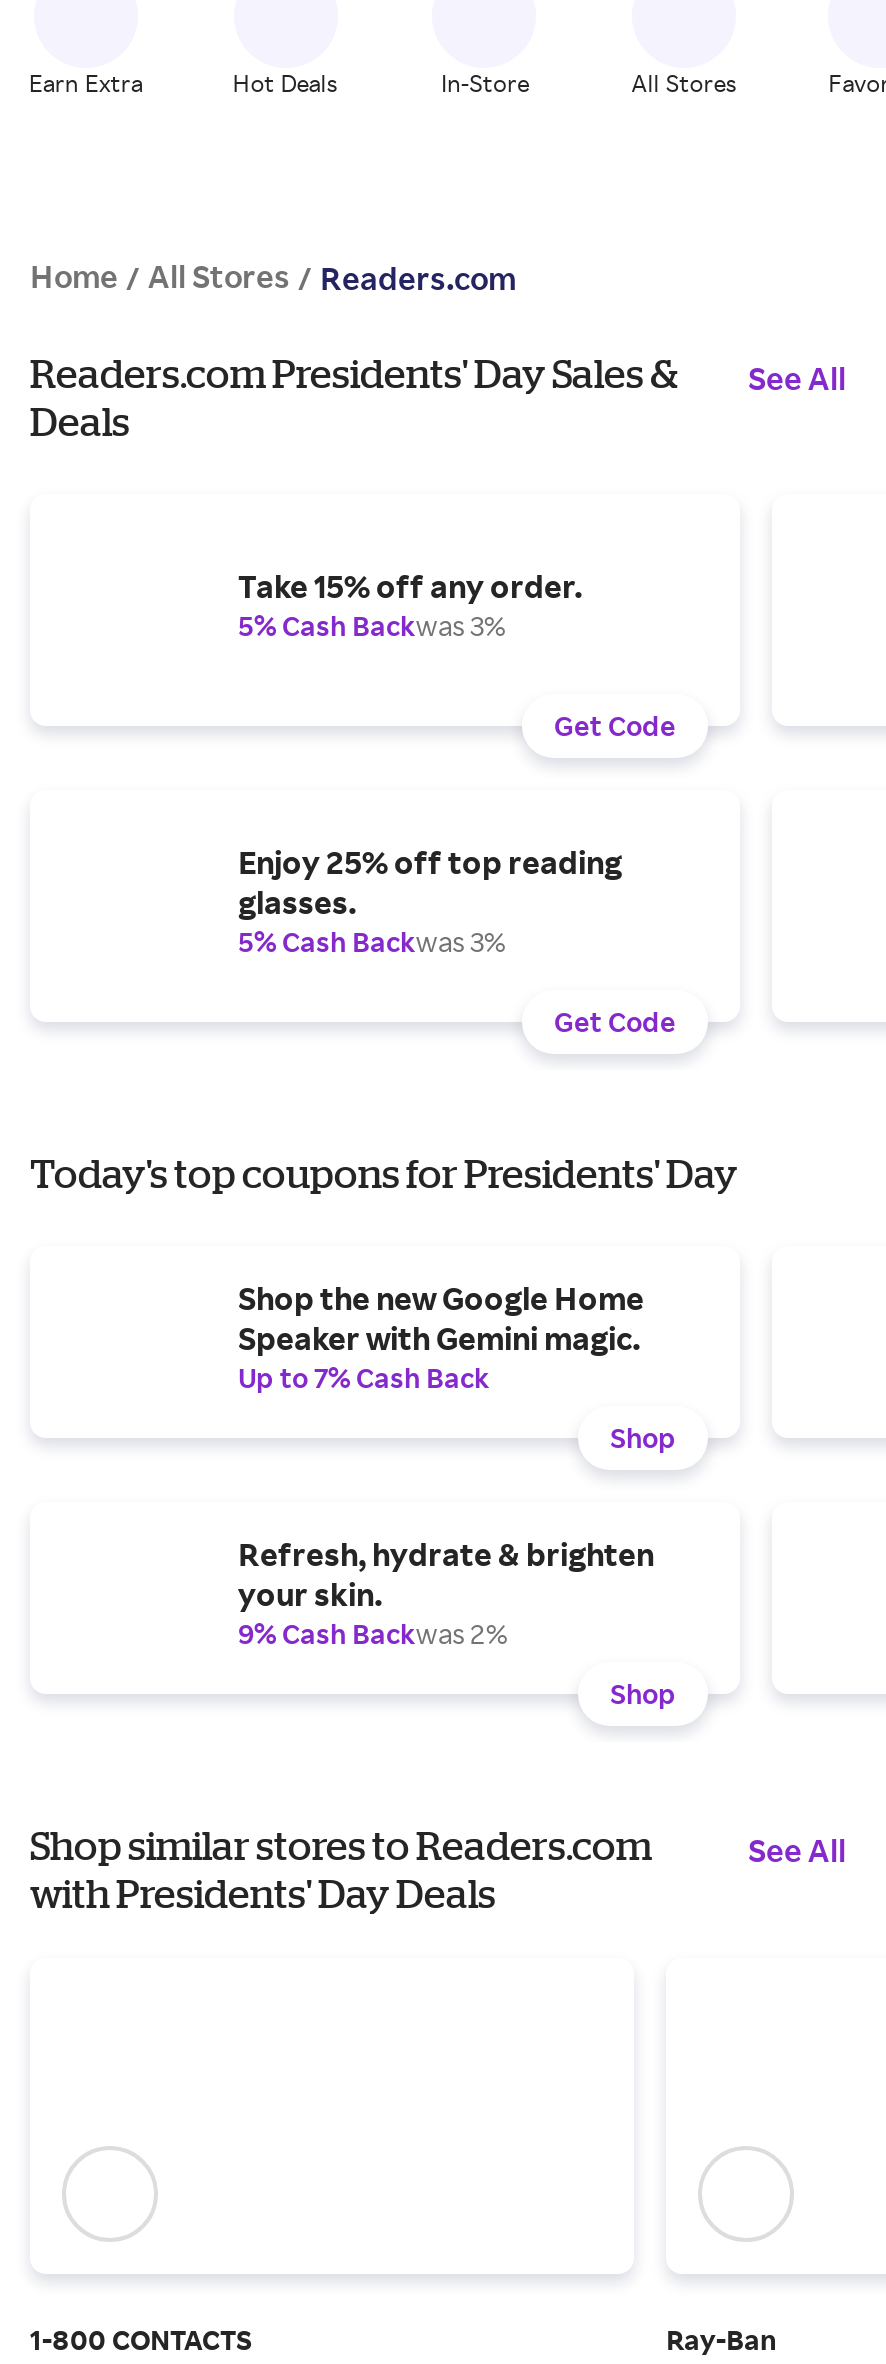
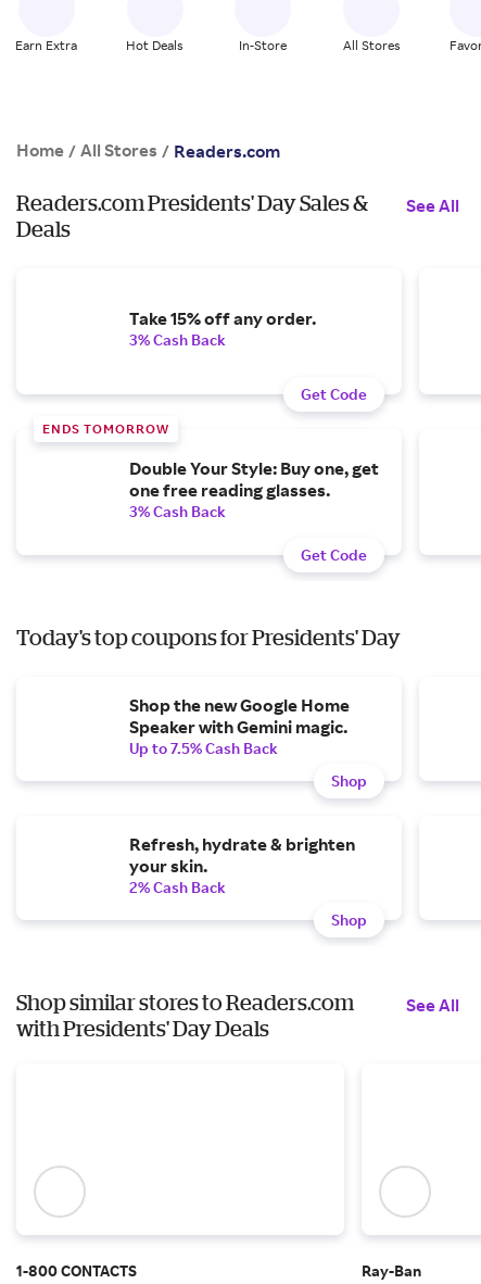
[238,608,506,642] 5% Cash Backwas 3% -> [129,330,226,349] 3% Cash Back
[238,842,622,958] Enjoy 25% off top reading | glasses. | 5% Cash Backwas 3% -> [42,420,379,520] ENDS TOMORROW | Double Your Style: Buy one, get | one free reading glasses. | 3% Cash Back
[238,1360,490,1394] Up to 7% Cash Back -> [129,739,278,757] Up to 7.5% Cash Back
[238,1616,508,1650] 9% Cash Backwas 2% -> [129,878,226,896] 2% Cash Back

